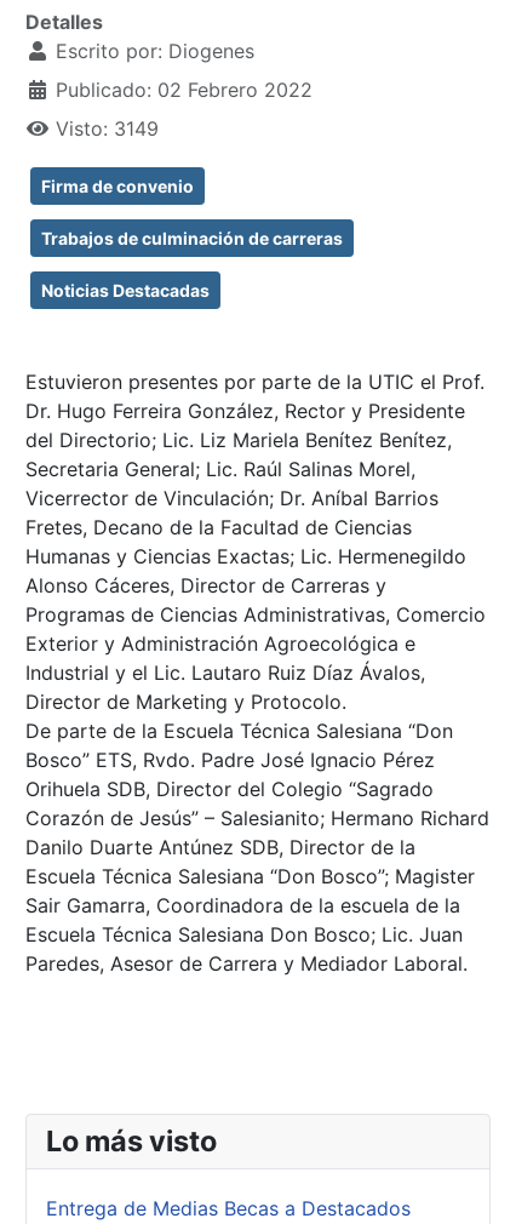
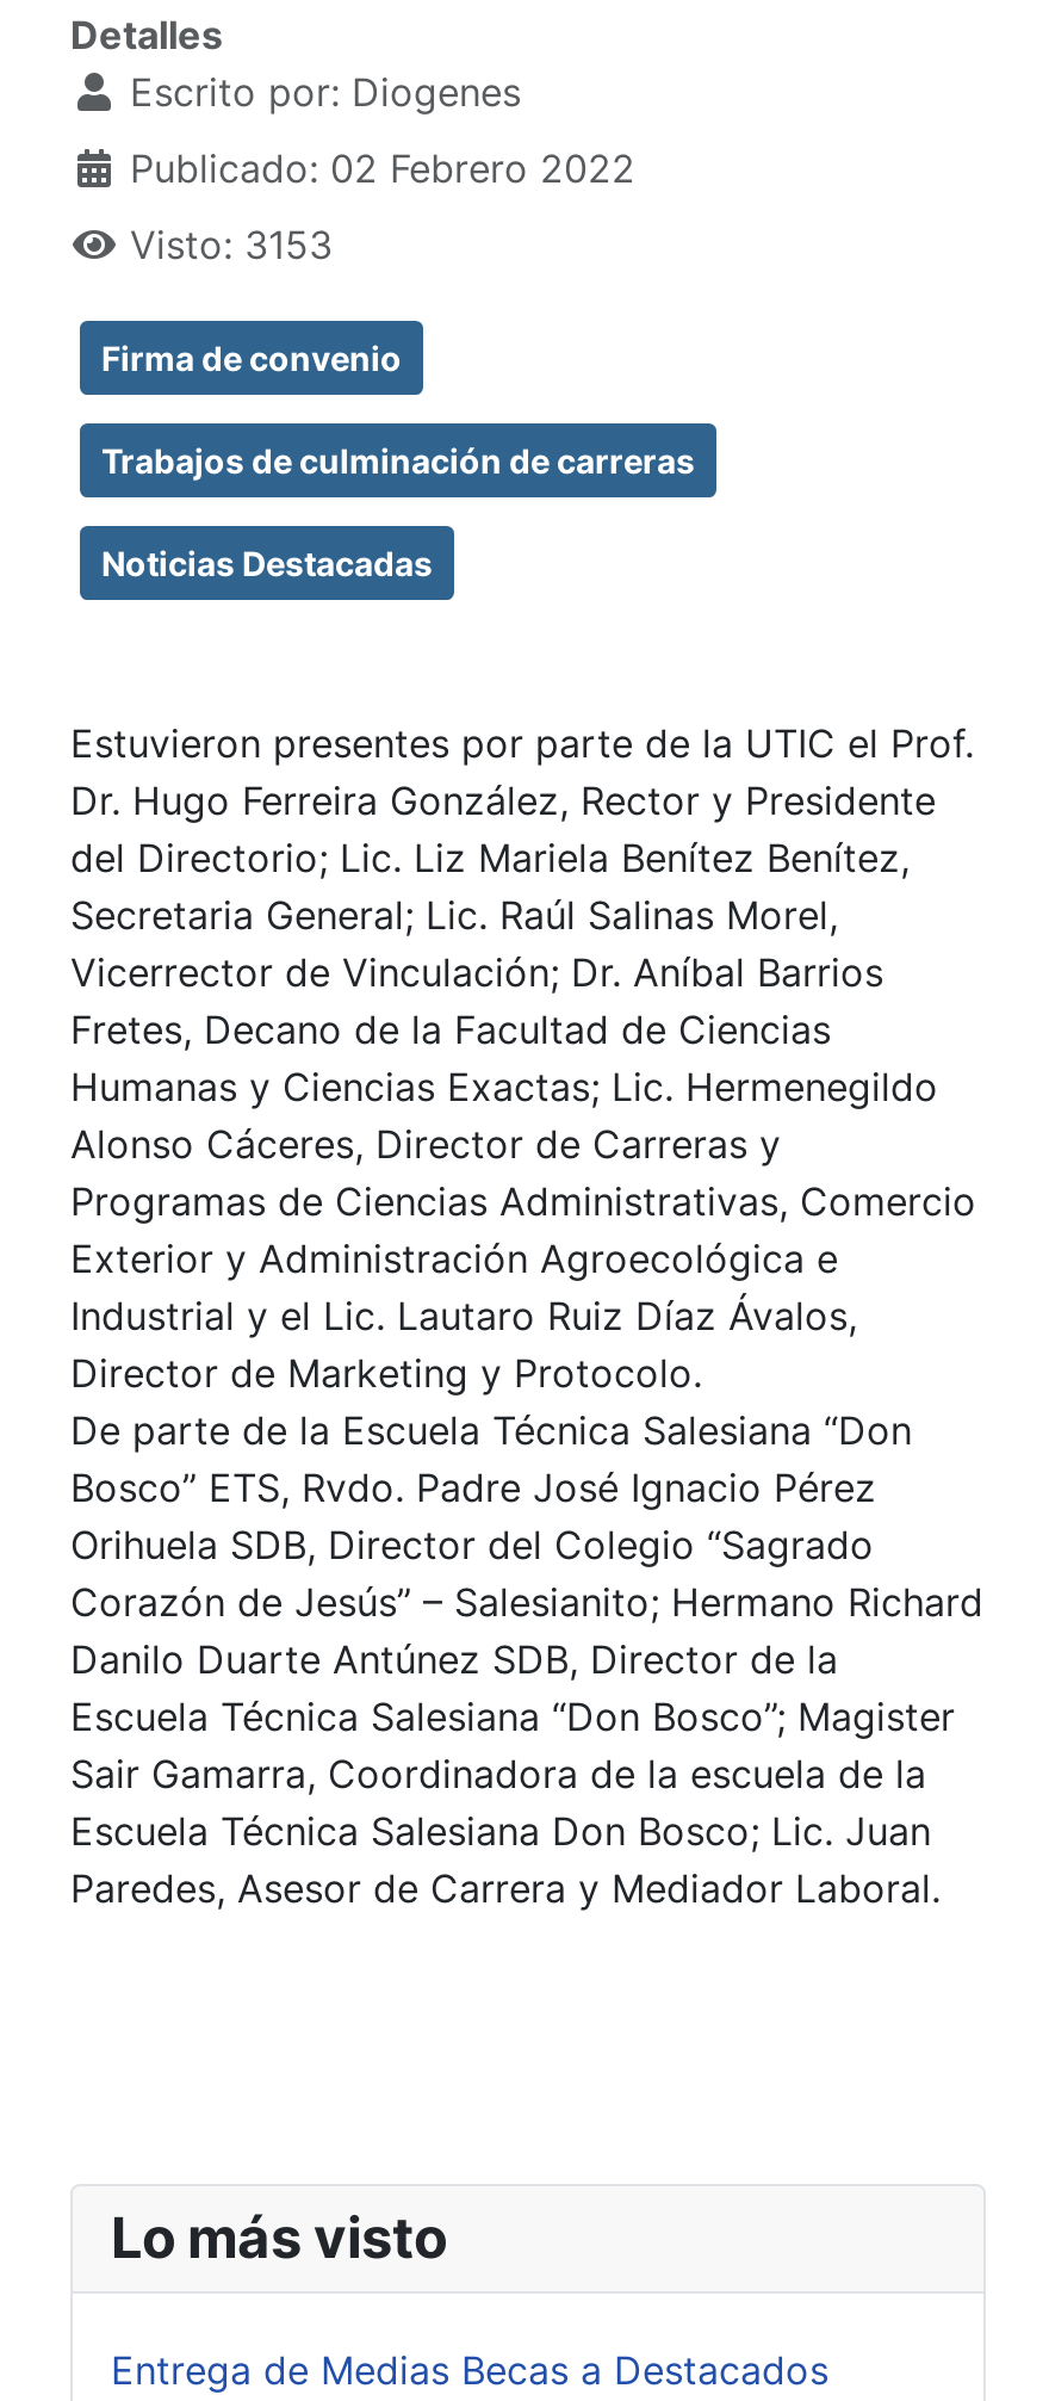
[56,117,159,141] Visto: 3149 -> [130,221,333,269] Visto: 3153

